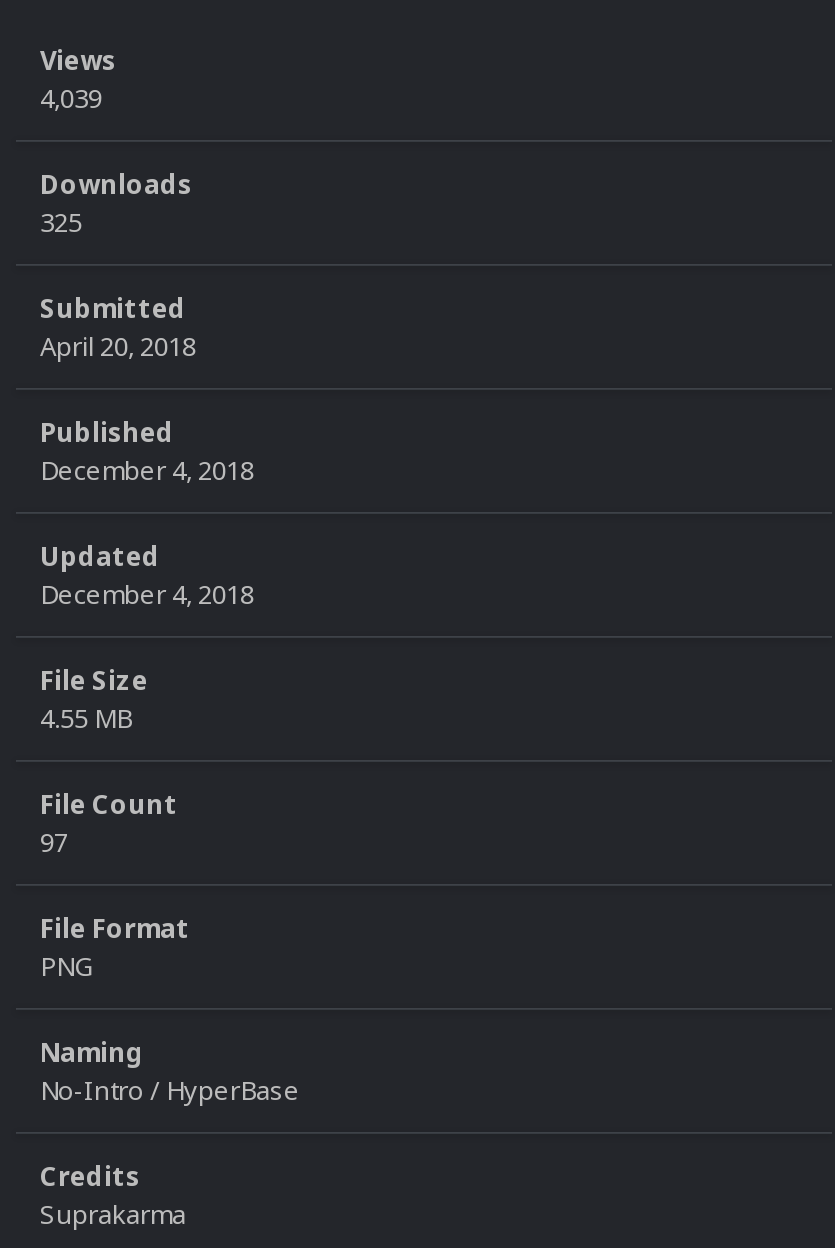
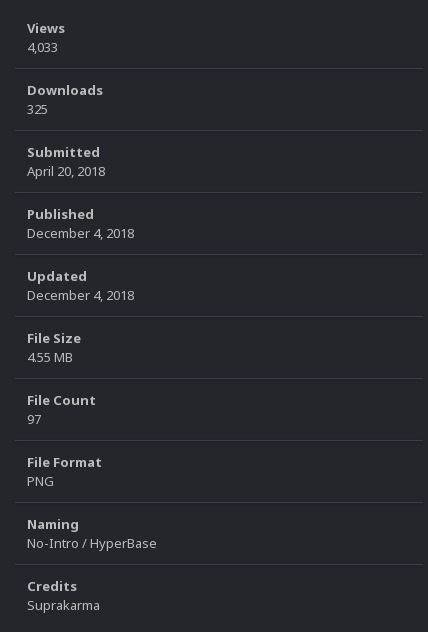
[40,81,102,117] 4,039 -> [27,38,58,56] 4,033

